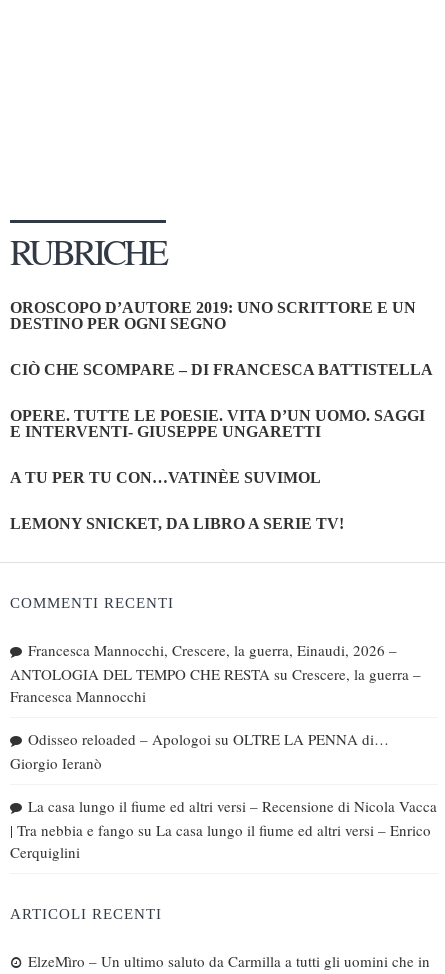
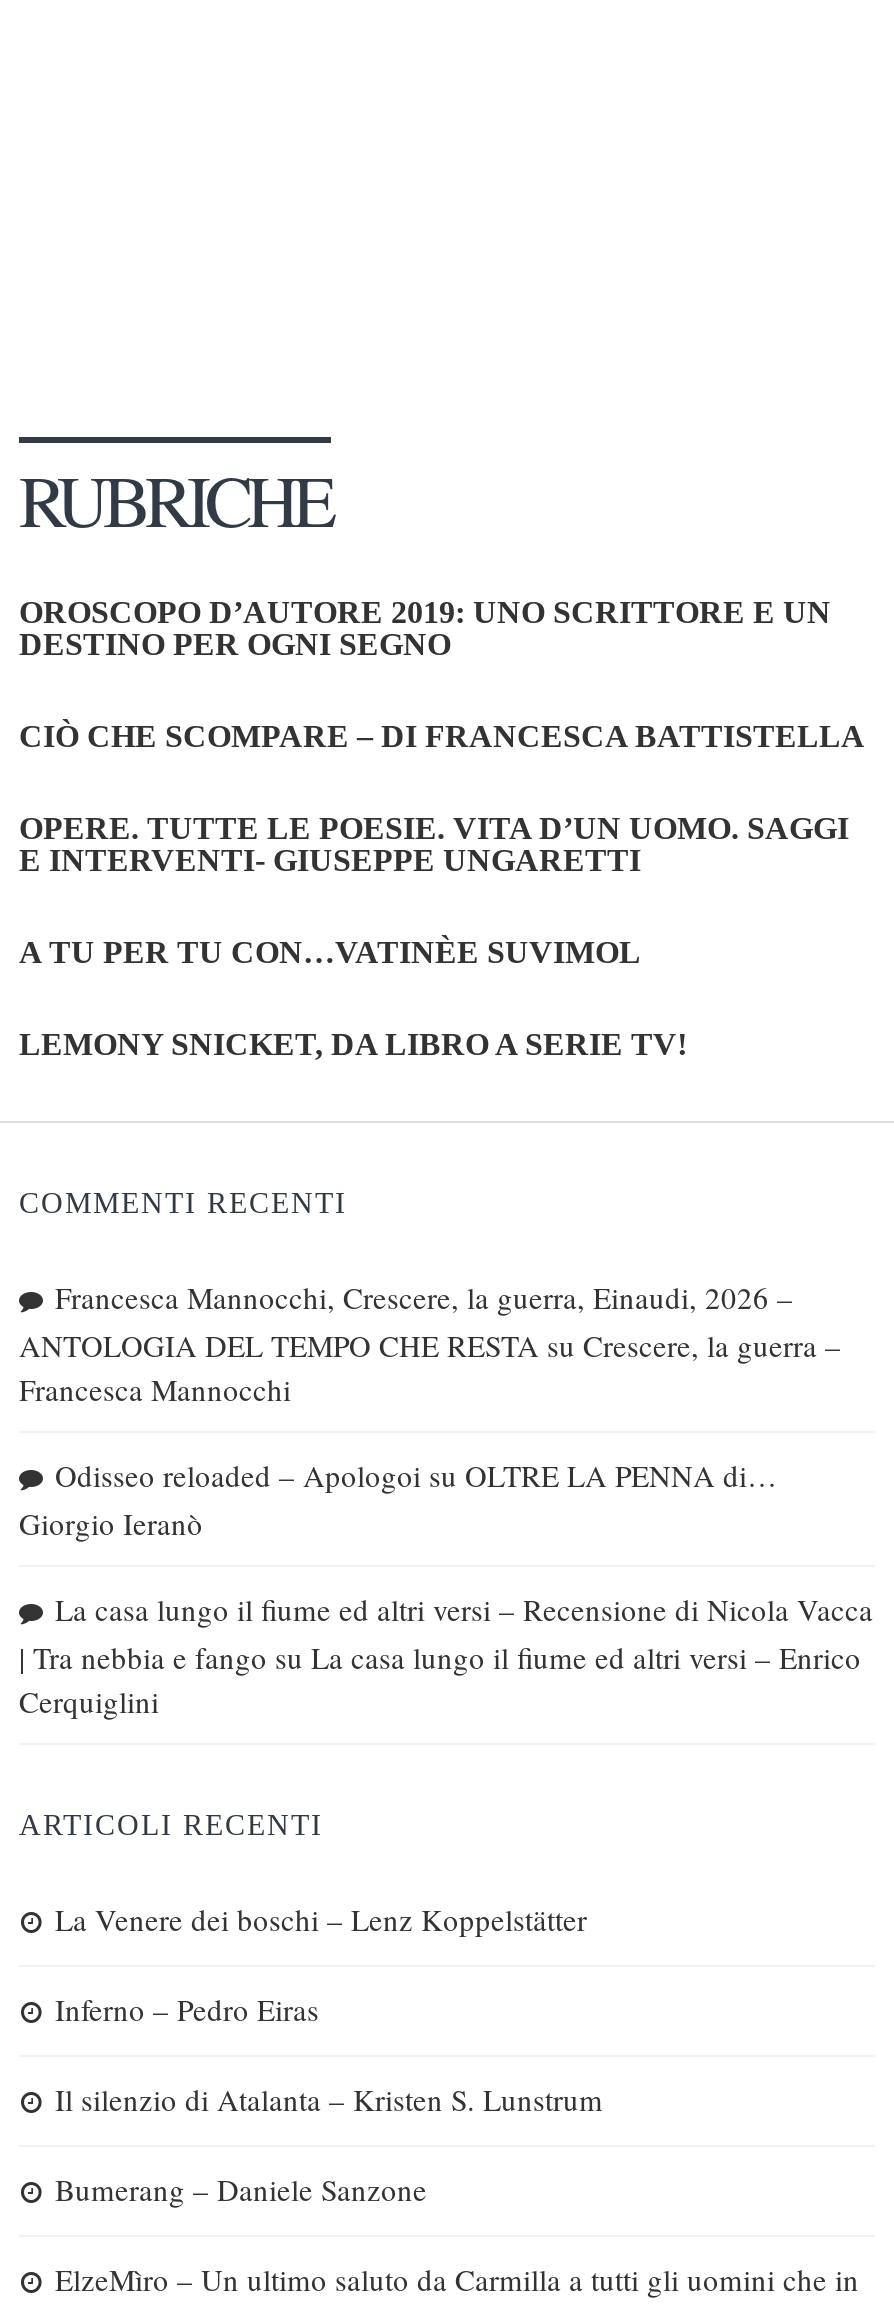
none -> [55,1899,603,2209] La Venere dei boschi – Lenz Koppelstätter | Inferno – Pedro Eiras | Il silenzio di Atalanta – Kristen S. Lunstrum | Bumerang – Daniele Sanzone

